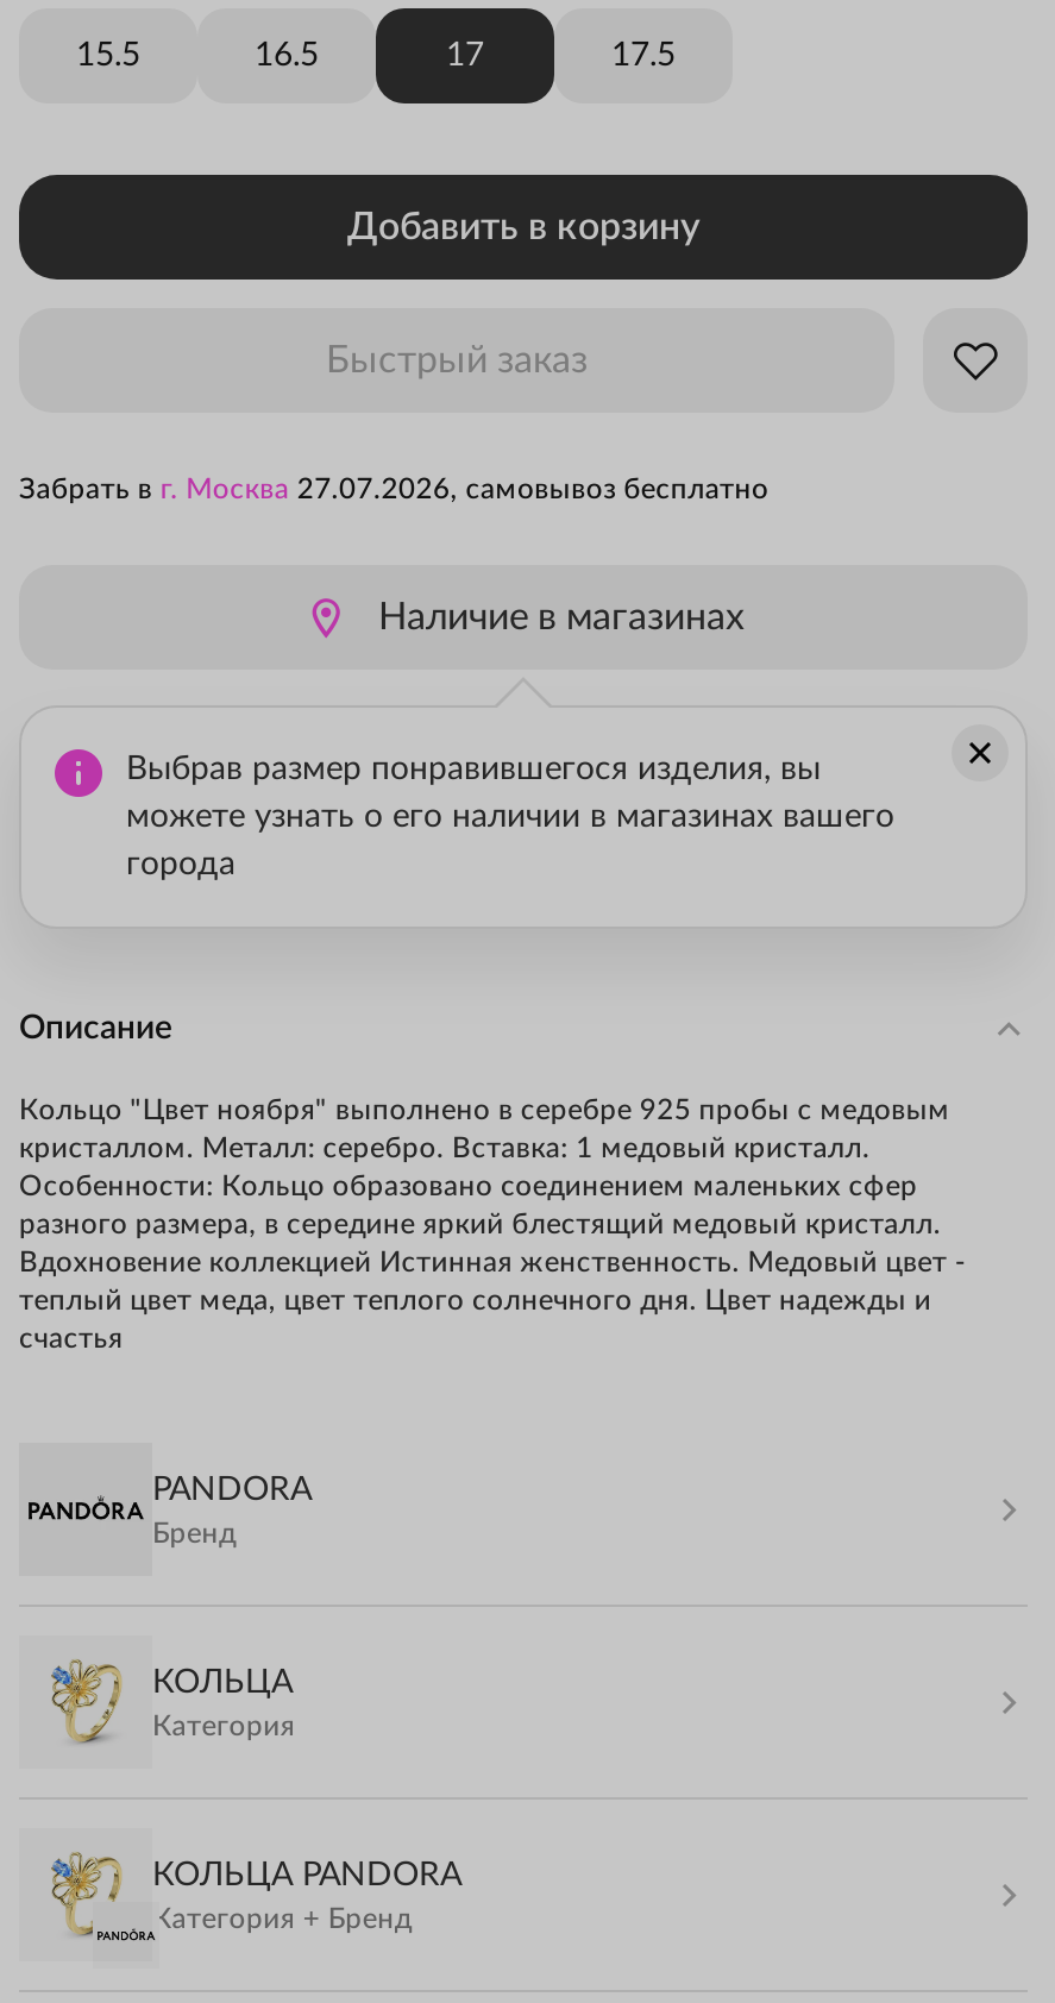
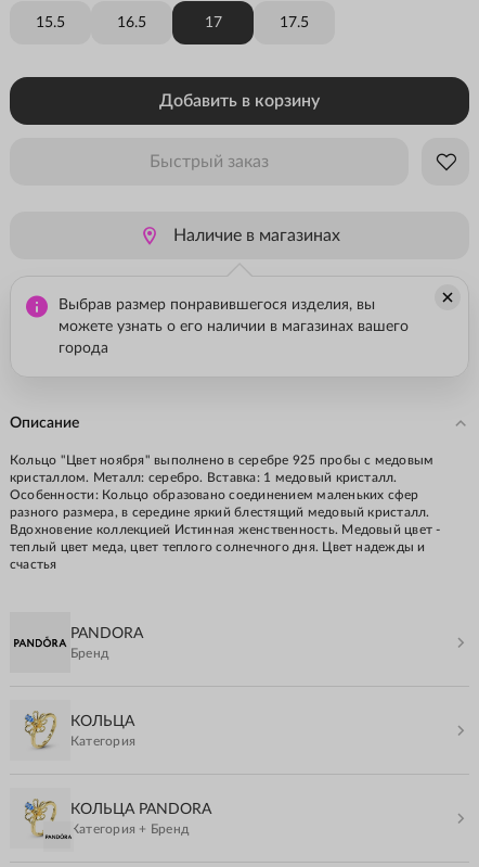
[19,475,769,503] Забрать в г. Москва 27.07.2026, самовывоз бесплатно -> none

